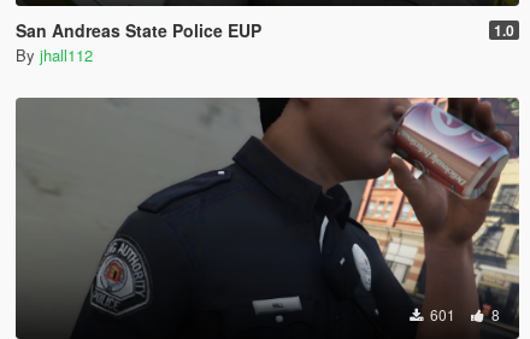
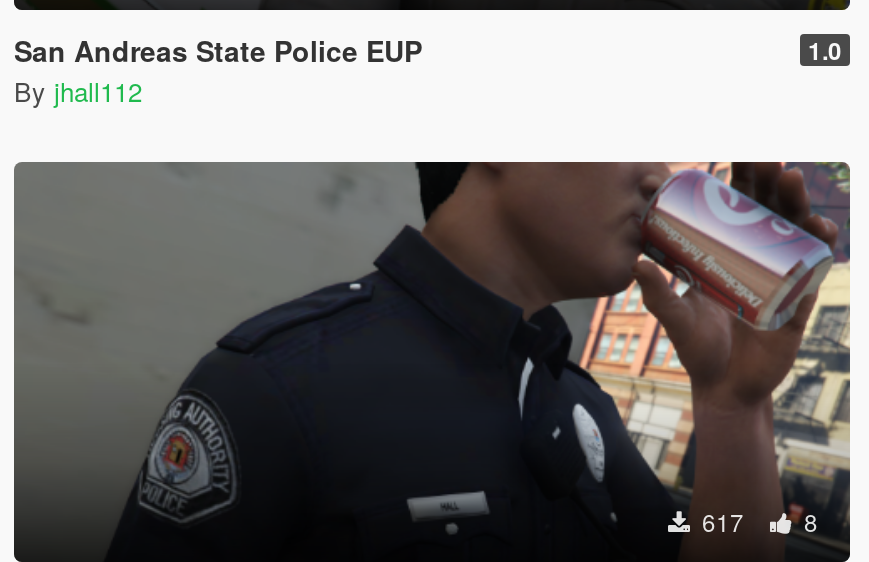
[426,304,500,324] 601 8 -> [696,504,818,538] 617 8

